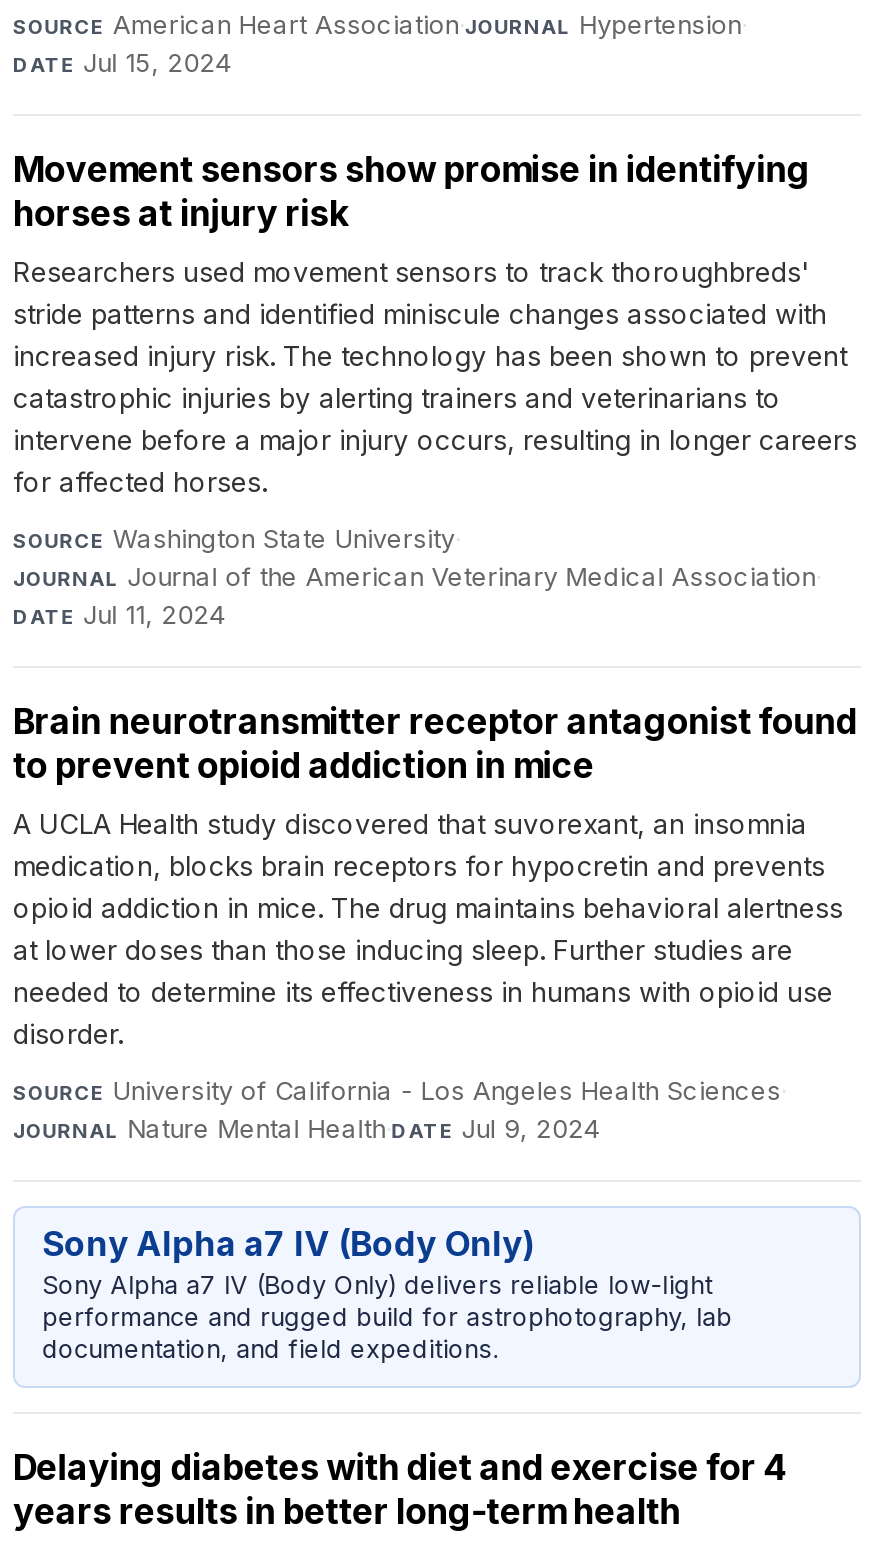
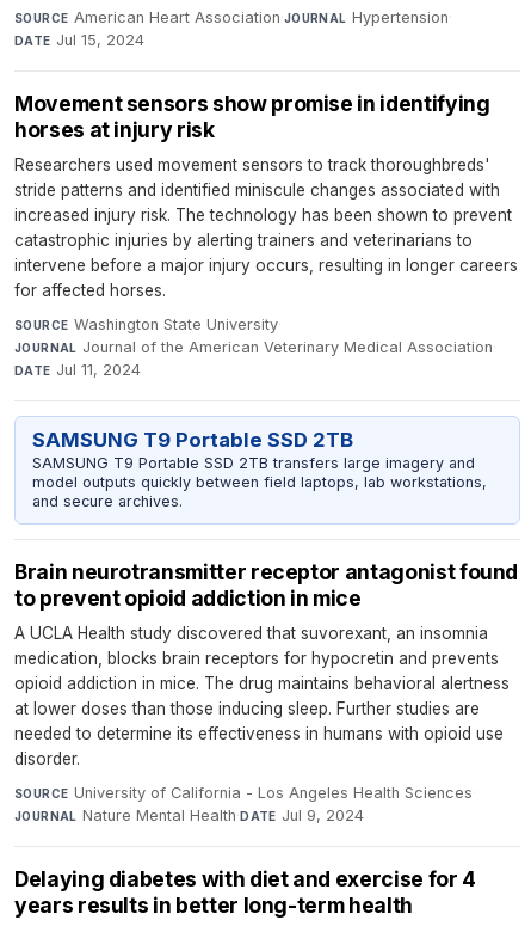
none -> [32,428,486,511] SAMSUNG T9 Portable SSD 2TB | SAMSUNG T9 Portable SSD 2TB transfers large imagery and | model outputs quickly between field laptops, lab workstations, | and secure archives.
moved [13,699,857,1143] -> [14,559,518,824]: Brain neurotransmitter receptor antagonist found | to prevent opioid addiction in mice | A UCLA Health study discovered that suvorexant, an insomnia | ... | SOURCE University of California - Los Angeles Health Sciences · | JOURNAL Nature Mental Health · DATE Jul 9, 2024
[42,1225,732,1364] Sony Alpha a7 IV (Body Only) | Sony Alpha a7 IV (Body Only) delivers reliable low-light | performance and rugged build for astrophotography, lab | documentation, and field expeditions. -> none

